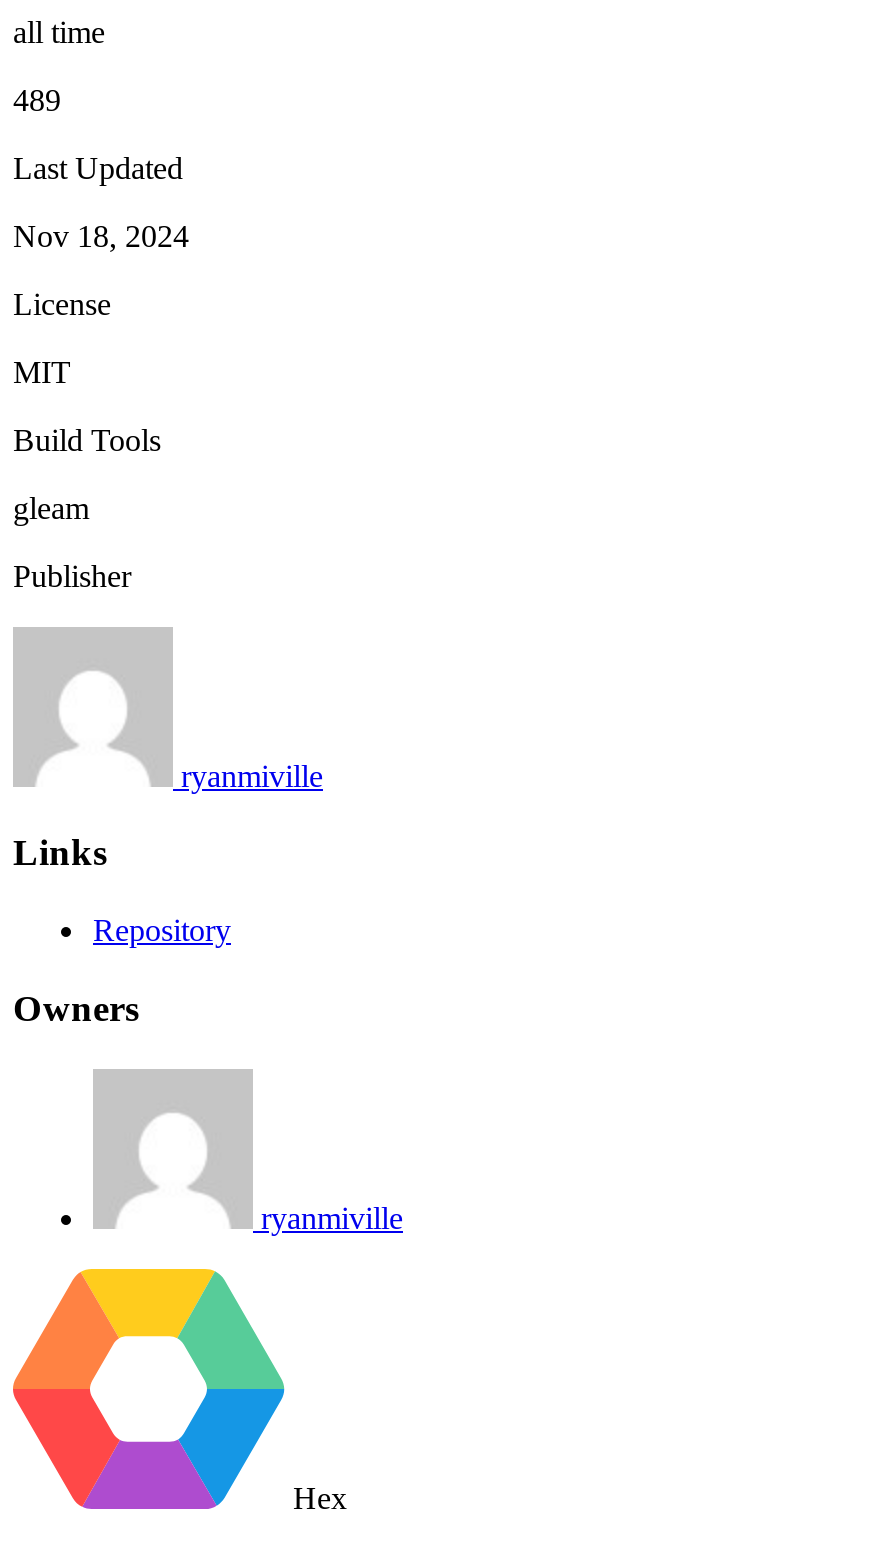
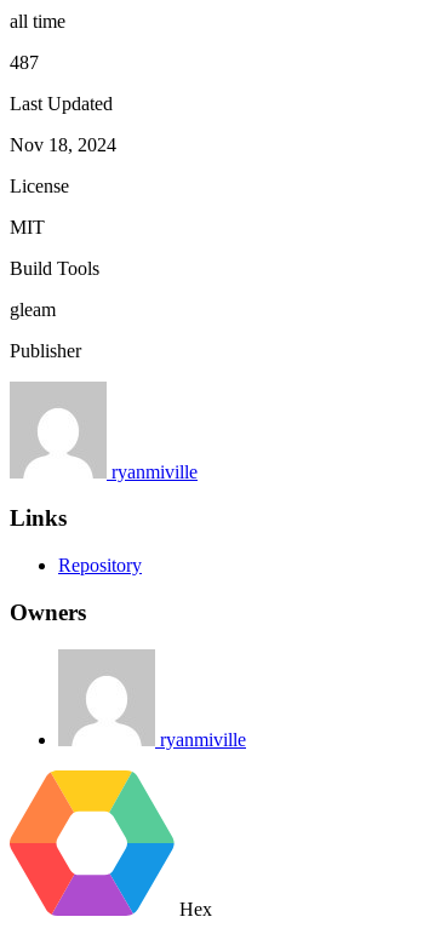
[13,82,61,116] 489 -> [10,52,39,72] 487

